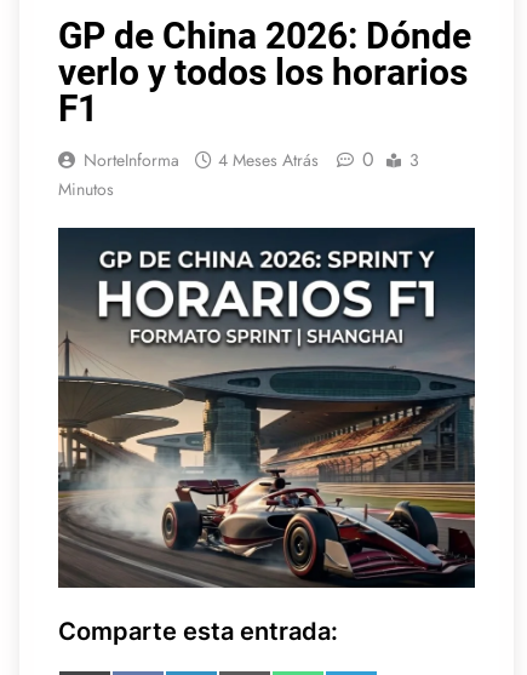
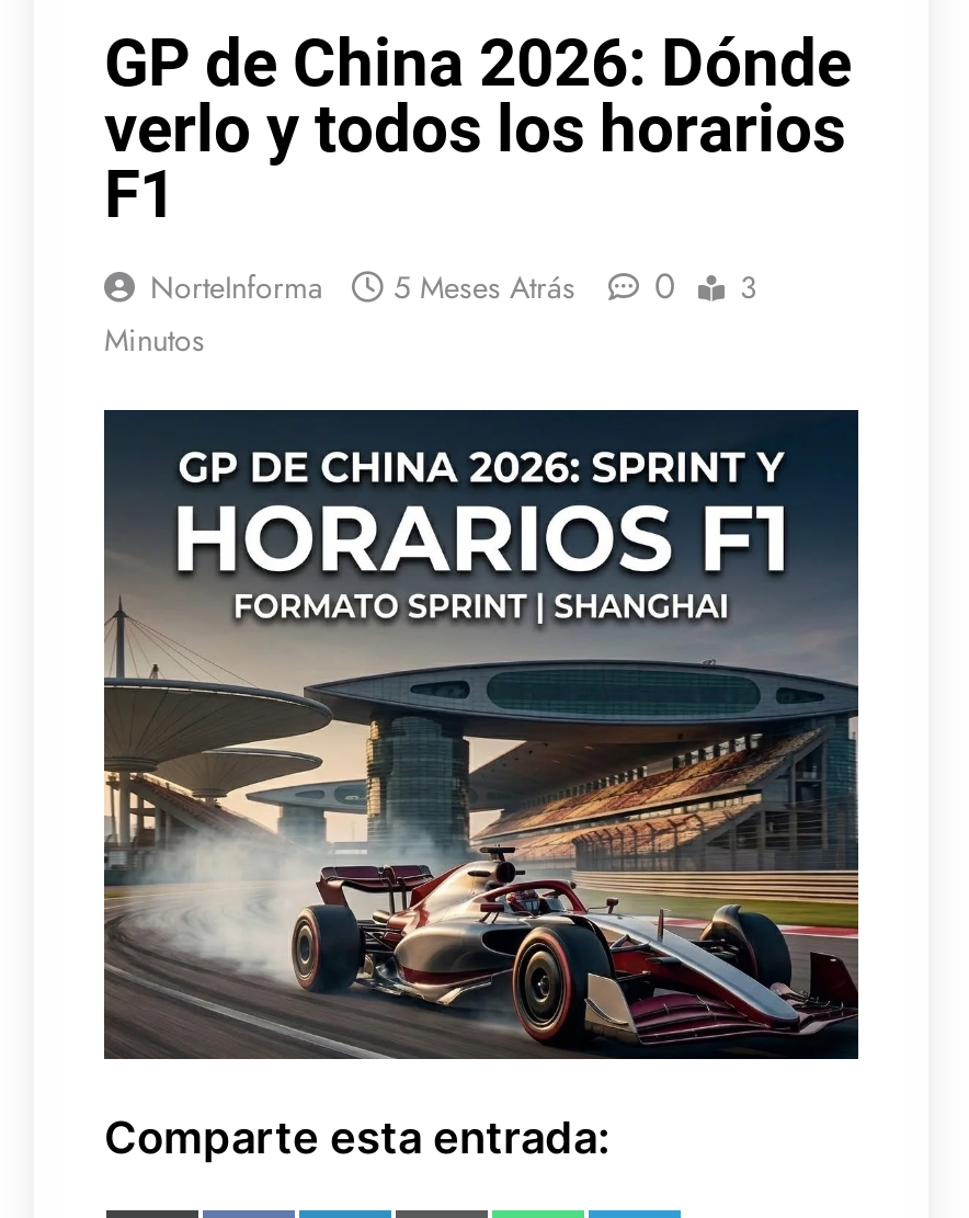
[84,145,419,173] NorteInforma 4 Meses Atrás 0 3 -> [150,260,757,310] NorteInforma 5 Meses Atrás 0 3

